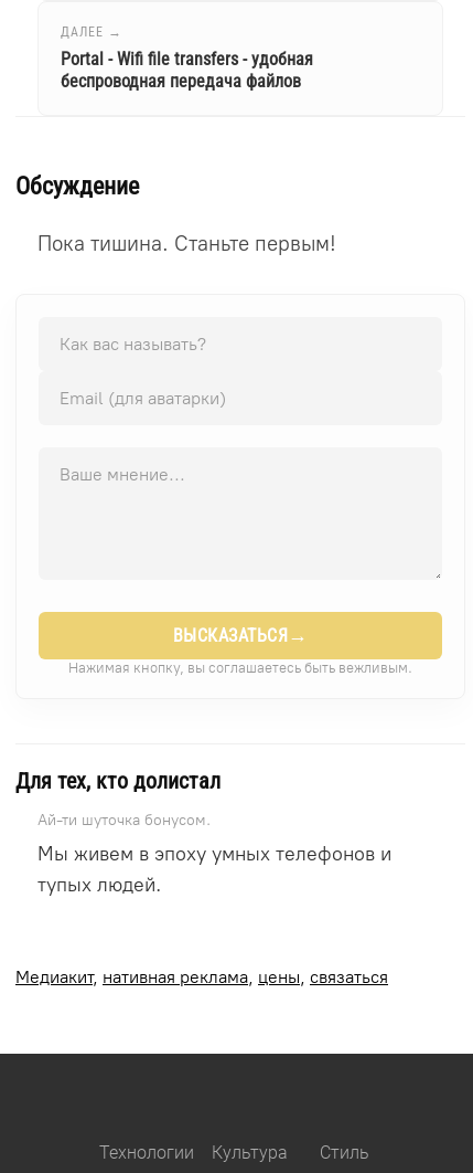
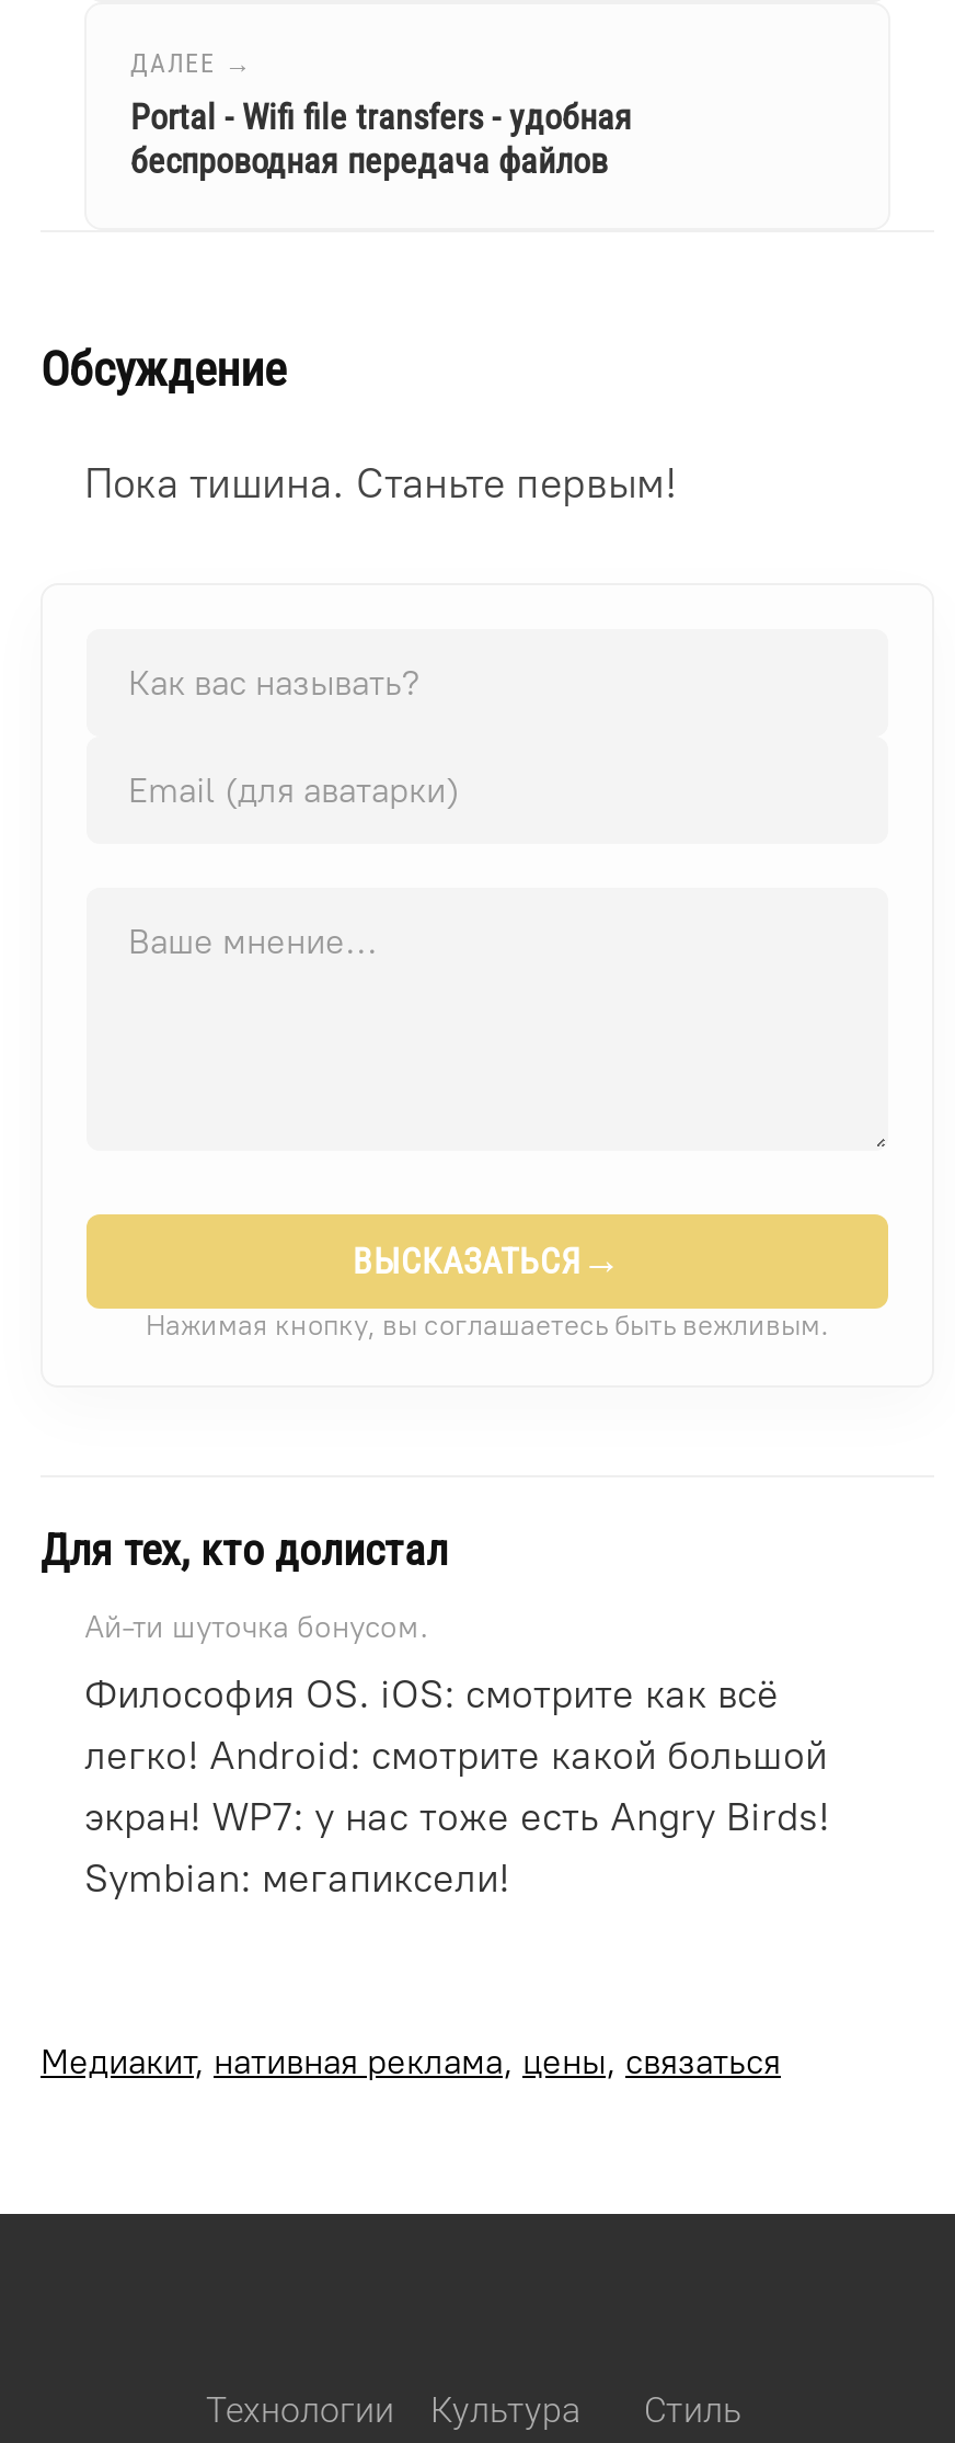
[37,841,391,896] Мы живем в эпоху умных телефонов и | тупых людей. -> [84,1669,829,1902] Философия OS. iOS: смотрите как всё | легко! Android: смотрите какой большой | экран! WP7: у нас тоже есть Angry Birds! | Symbian: мегапиксели!

